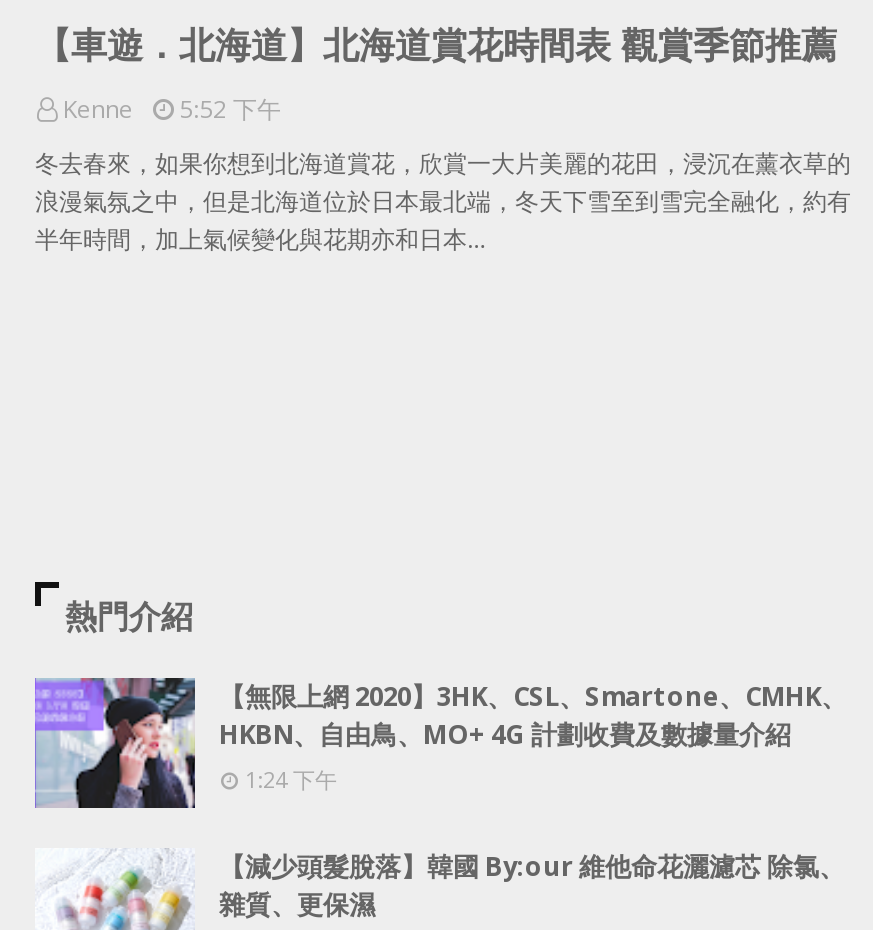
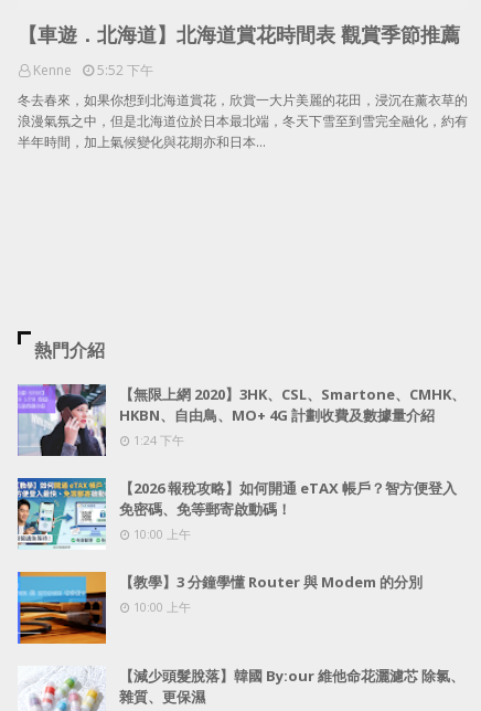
none -> [17,477,457,615] [image] | 【2026 報稅攻略】如何開通 eTAX 帳戶？智方便登入 | 免密碼、免等郵寄啟動碼！ | 10:00 上午 | 【教學】3 分鐘學懂 Router 與 Modem 的分別 | 10:00 上午
none -> [17,571,107,645] [image]

